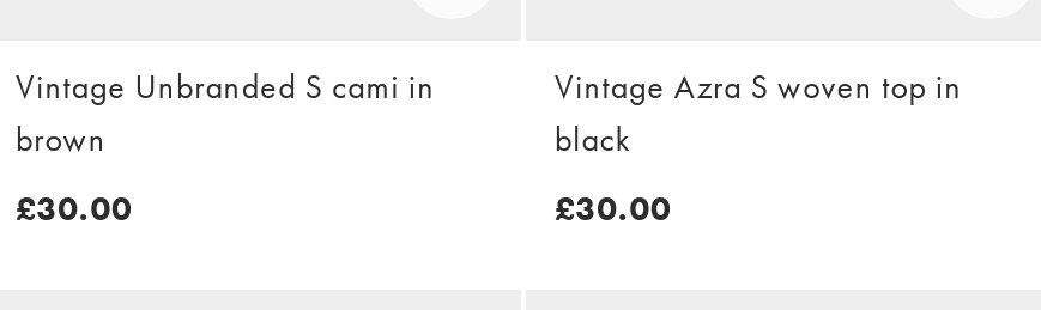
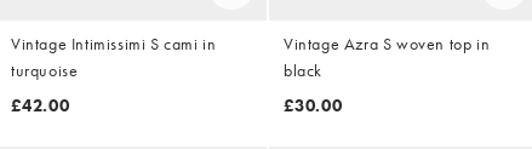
[16,65,435,161] Vintage Unbranded S cami in | brown -> [11,33,216,81] Vintage Intimissimi S cami in | turquoise
[16,187,132,230] £30.00 -> [11,95,70,117] £42.00

